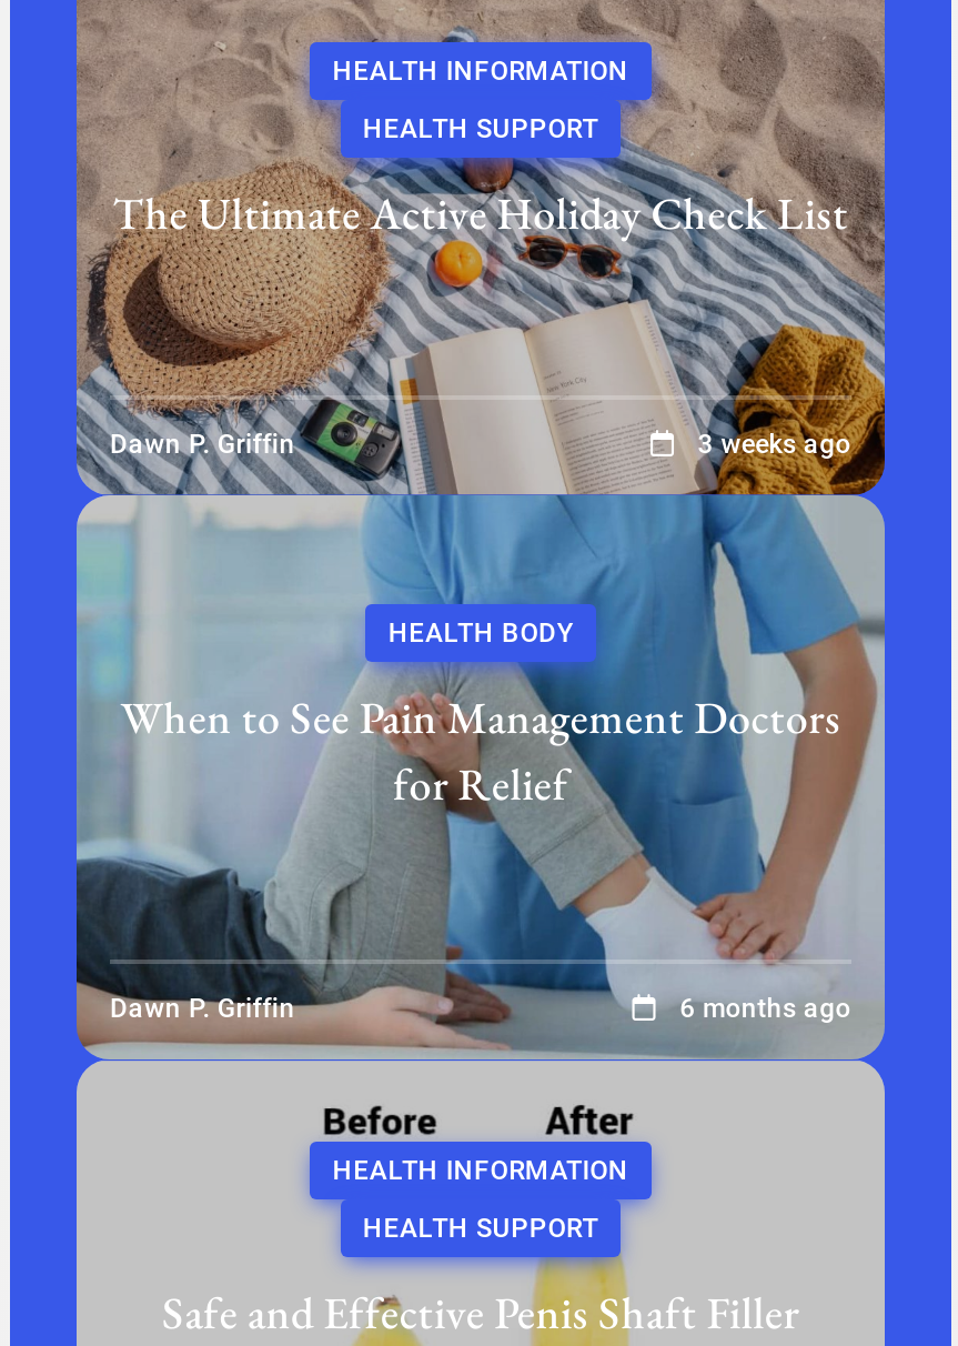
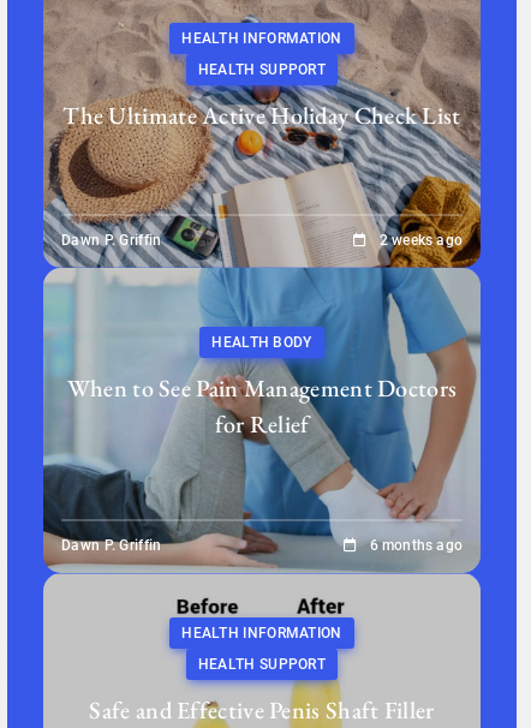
[698,428,851,459] 3 weeks ago -> [379,231,463,248] 2 weeks ago

